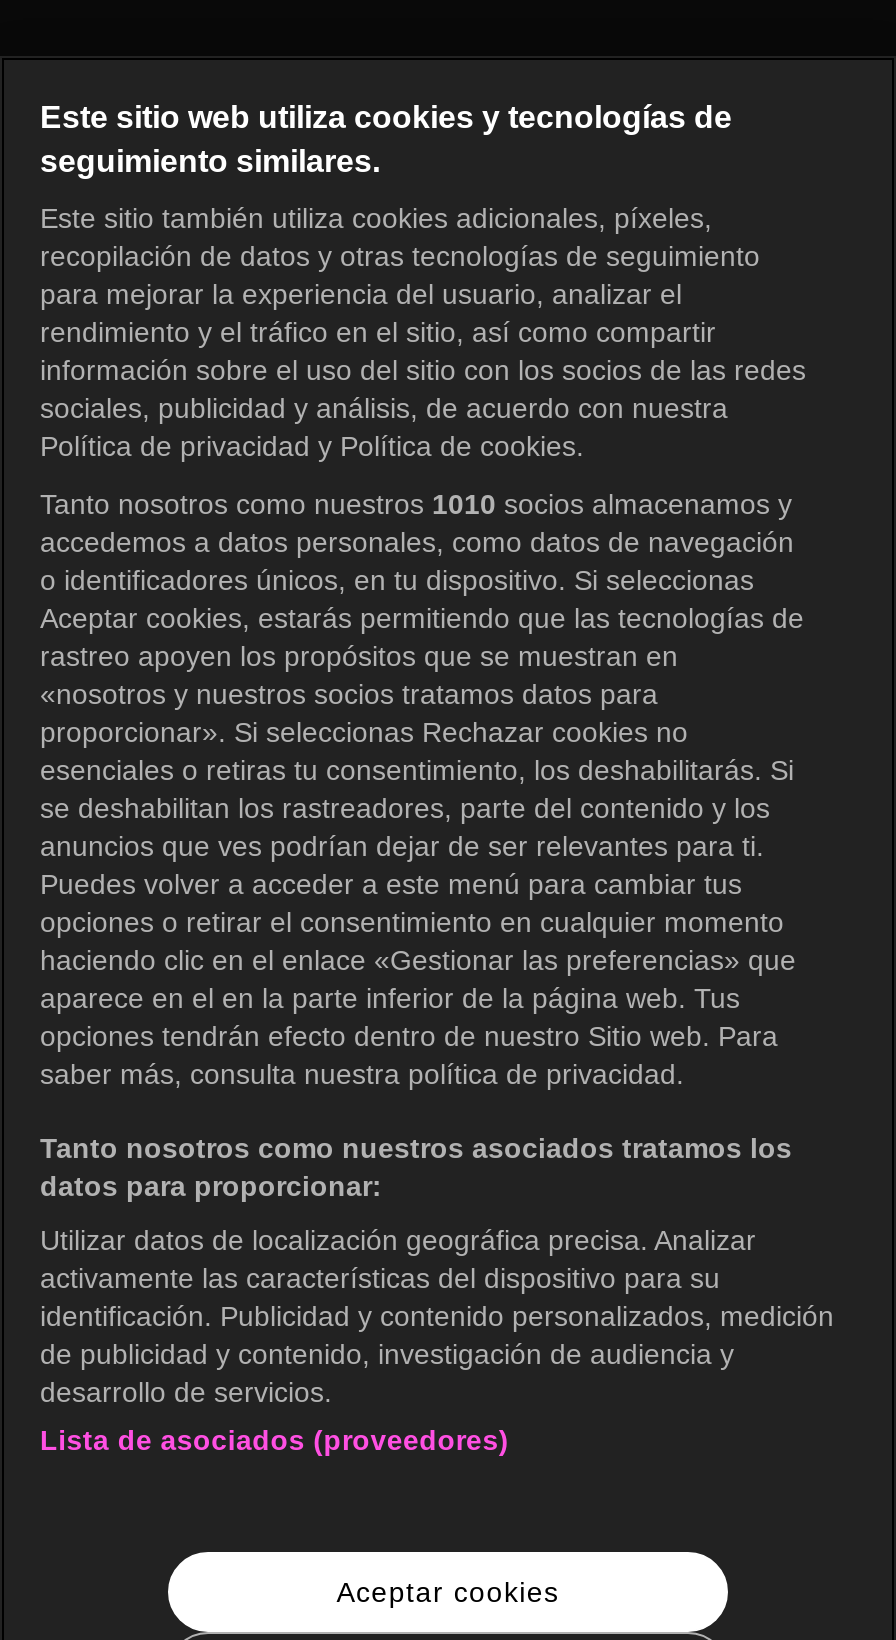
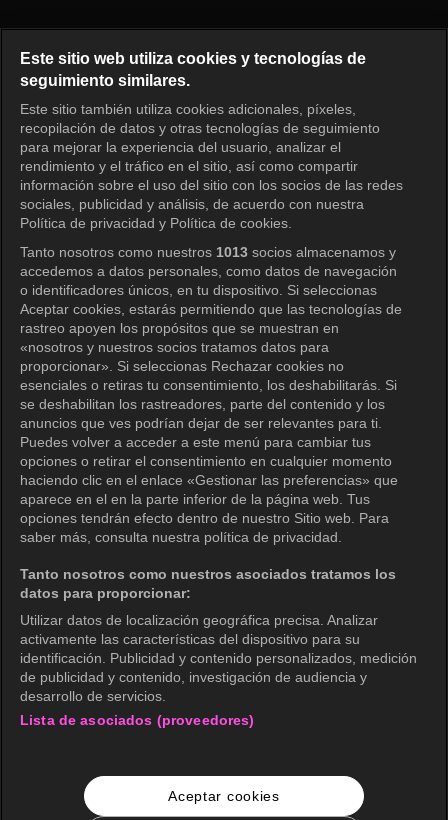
[40,488,792,520] Tanto nosotros como nuestros 1010 socios almacenamos y -> [20,244,396,260] Tanto nosotros como nuestros 1013 socios almacenamos y

